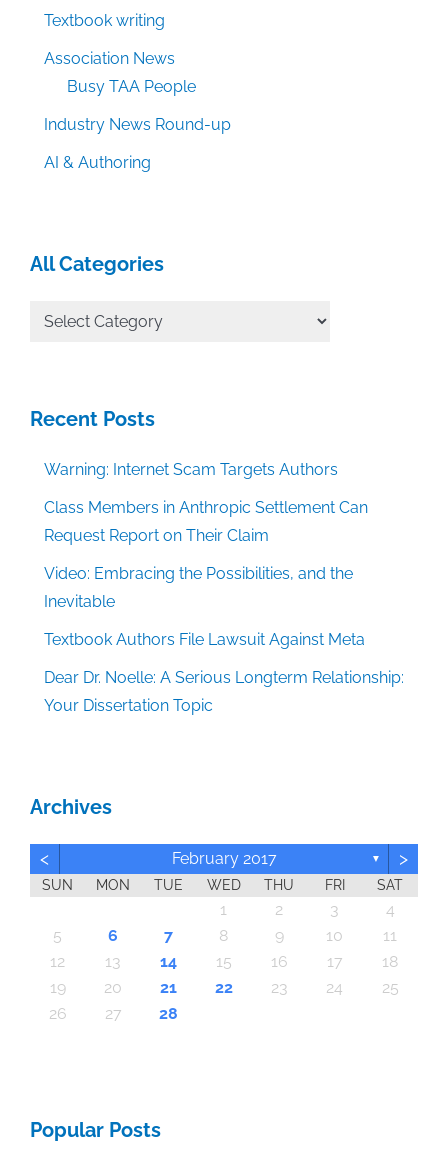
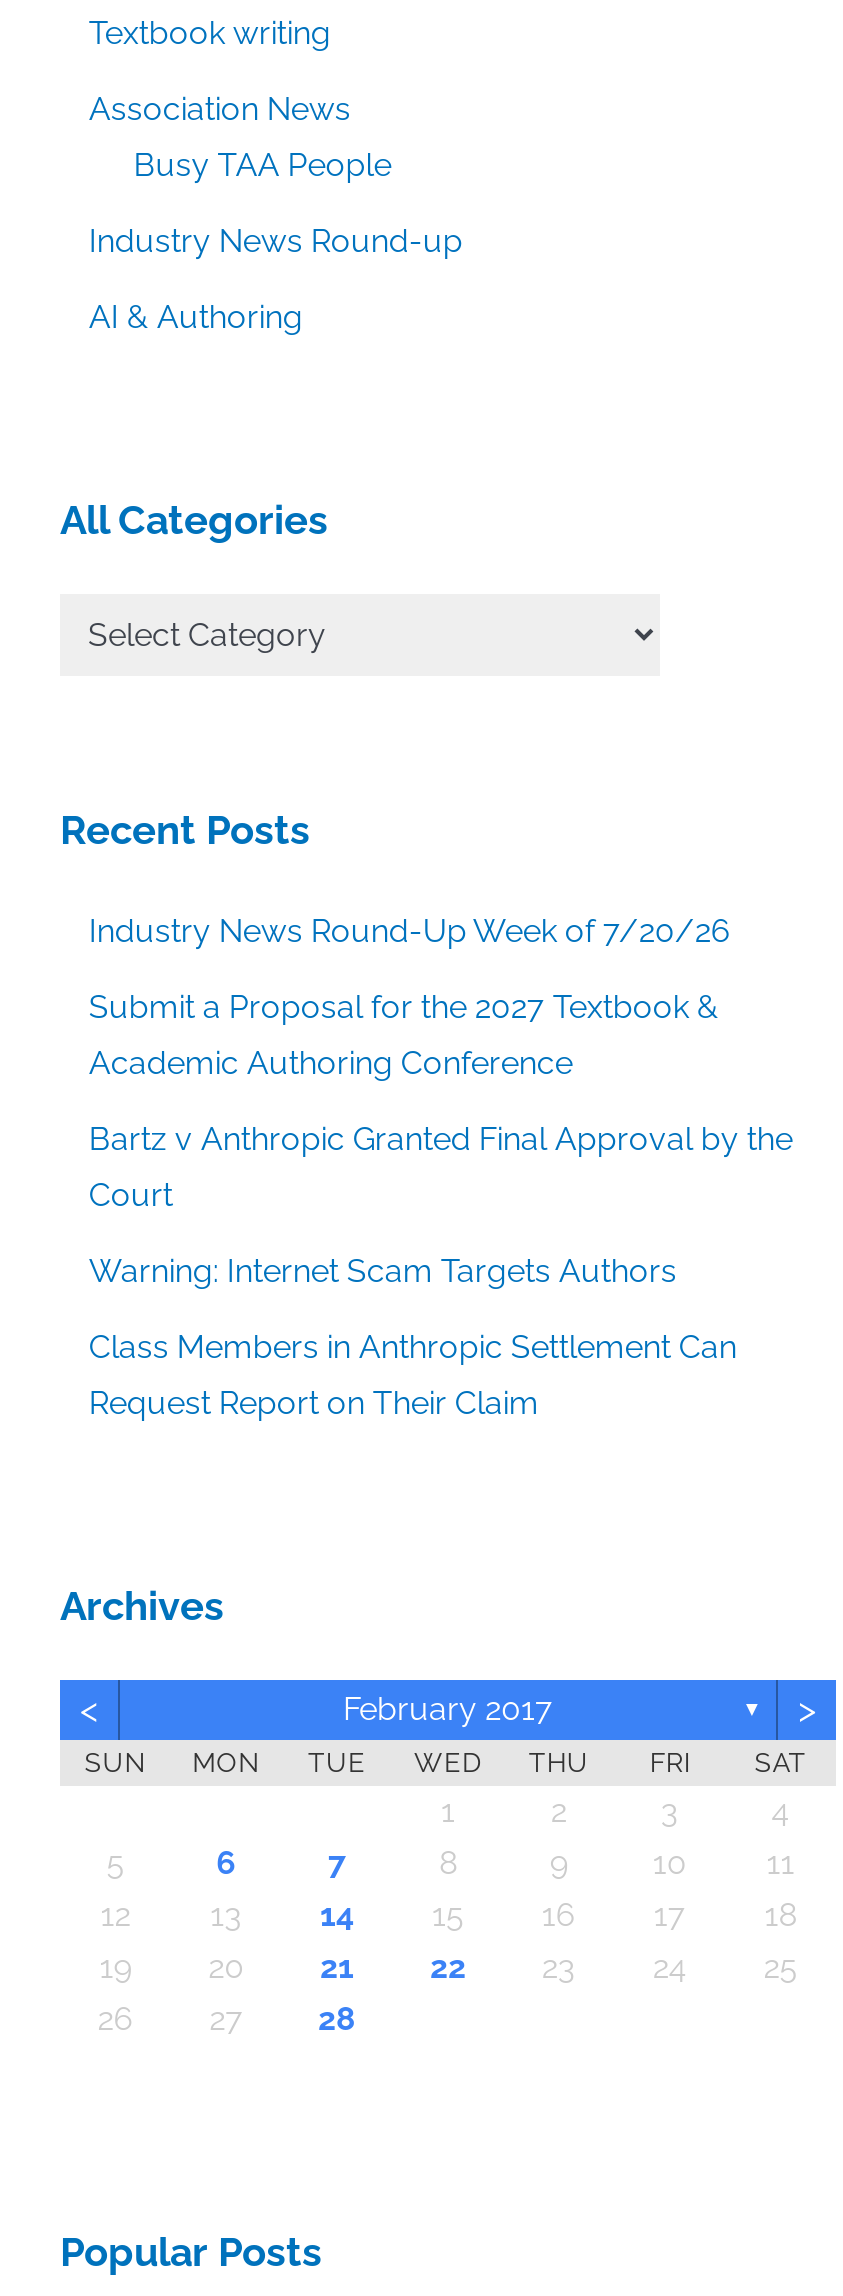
none -> [89,913,793,1215] Industry News Round-Up Week of 7/20/26 | Submit a Proposal for the 2027 Textbook & | Academic Authoring Conference | Bartz v Anthropic Granted Final Approval by the | Court
moved [44,460,368,545] -> [89,1253,737,1423]: Warning: Internet Scam Targets Authors | Class Members in Anthropic Settlement Can | Request Report on Their Claim
[44,564,404,715] Video: Embracing the Possibilities, and the | Inevitable | Textbook Authors File Lawsuit Against Meta | Dear Dr. Noelle: A Serious Longterm Relationship: | Your Dissertation Topic -> none

